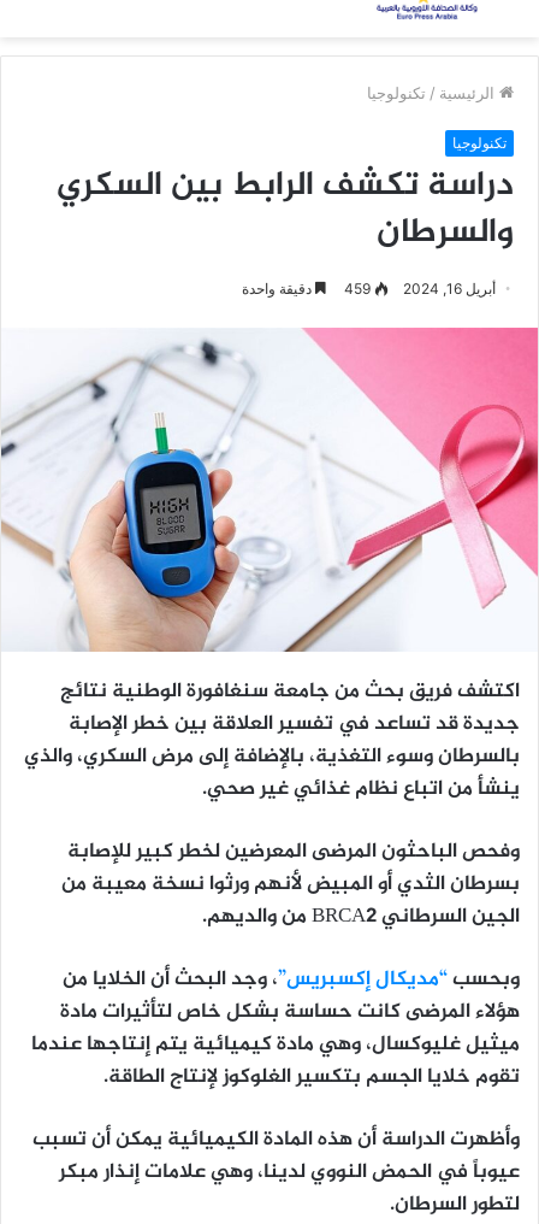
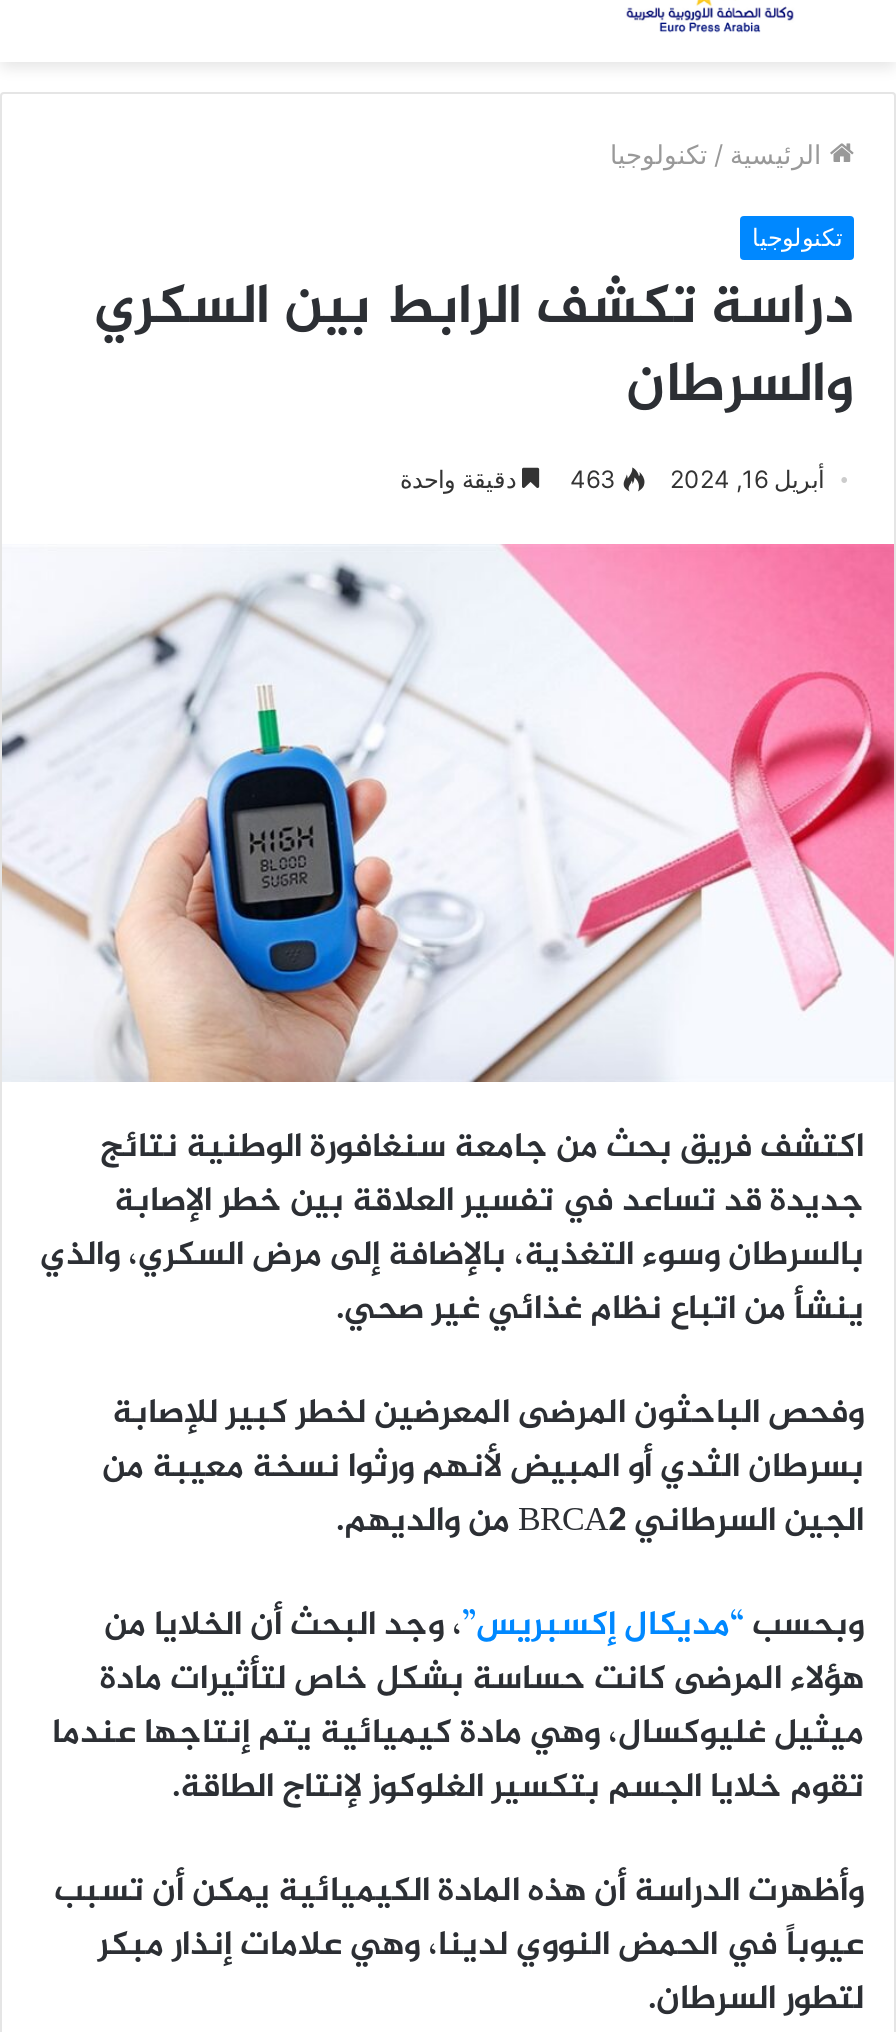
[242,279,371,298] 459 دقيقة واحدة -> [400,464,616,494] 463 دقيقة واحدة

